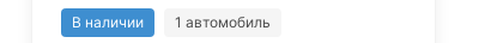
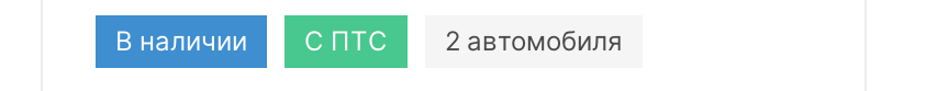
[175,13,271,31] 1 автомобиль -> [304,24,623,57] С ПТС | 2 автомобиля

